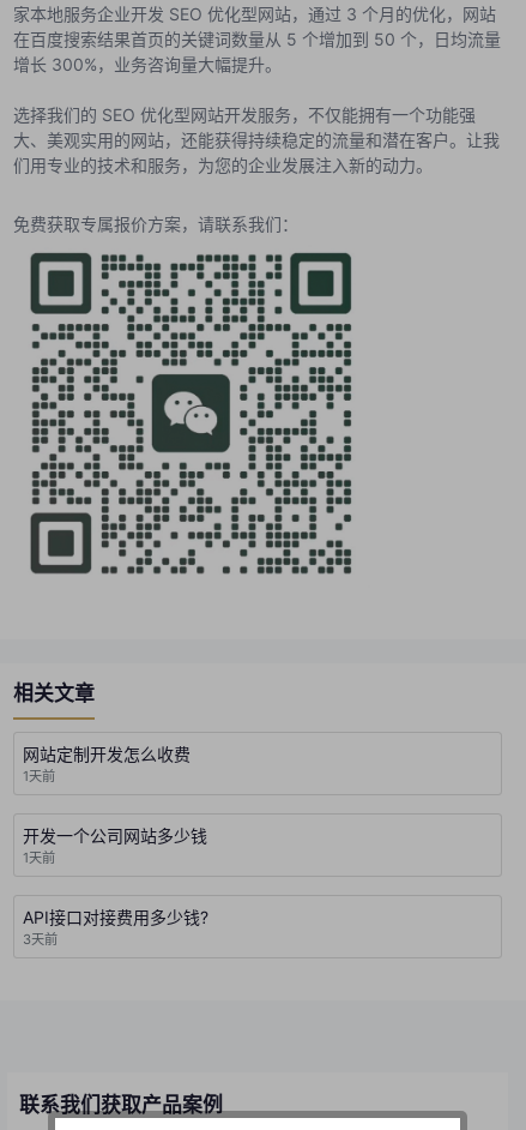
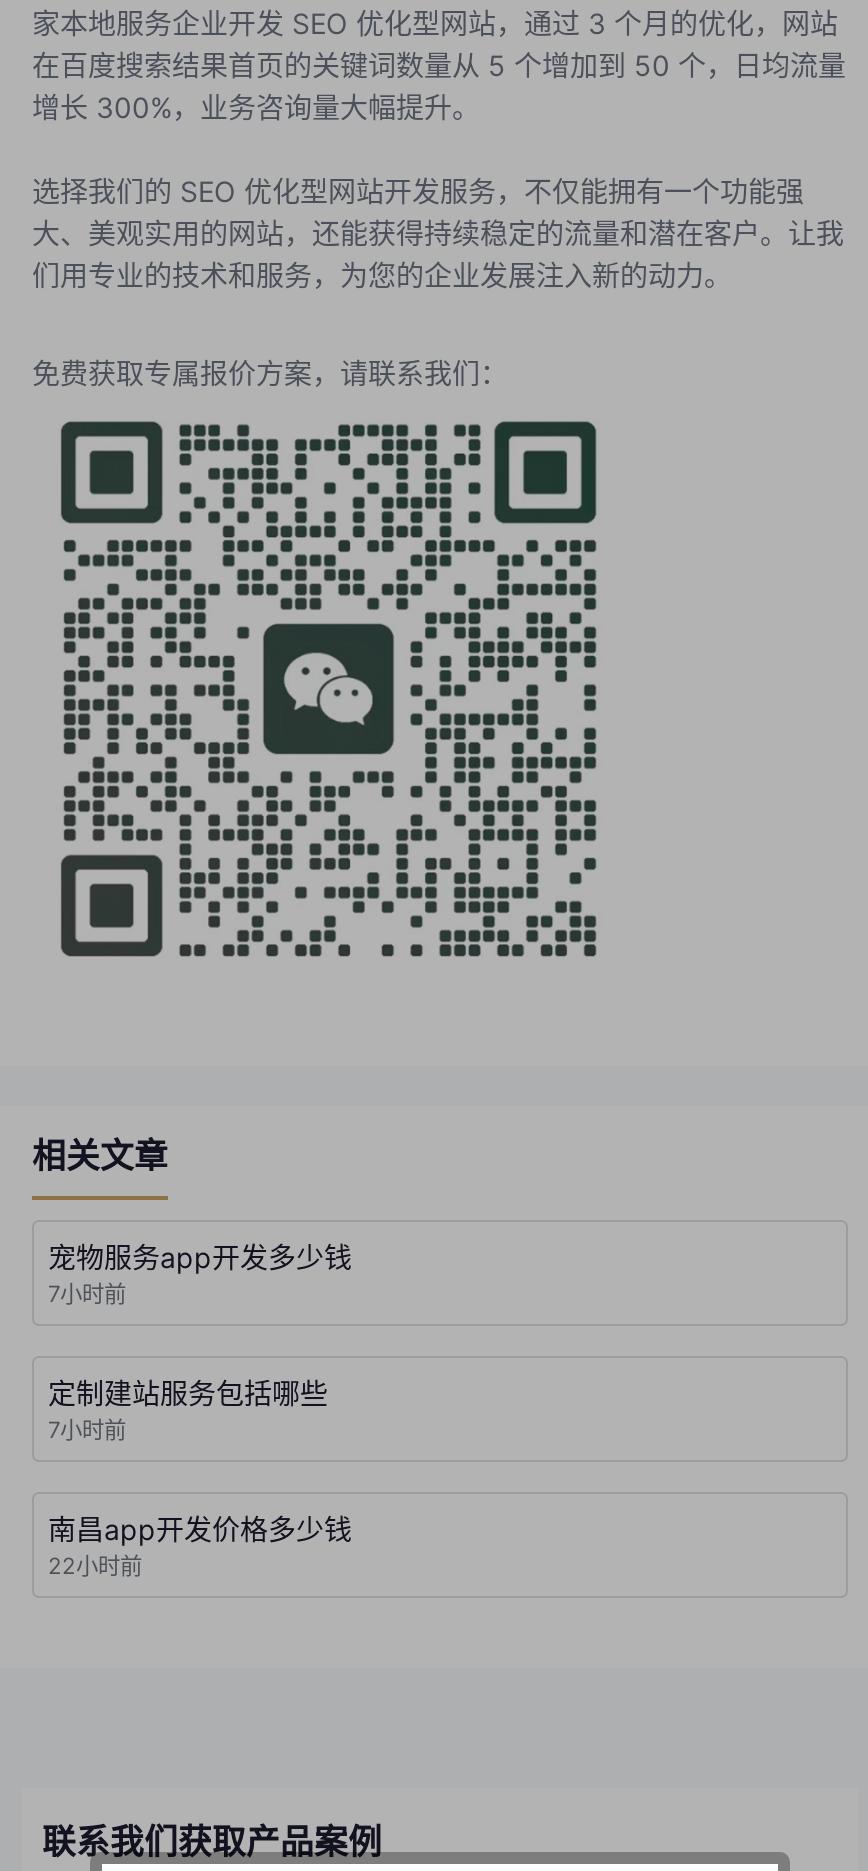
[23,744,191,785] 网站定制开发怎么收费 | 1天前 -> [48,1240,352,1308] 宠物服务app开发多少钱 | 7小时前
[23,825,207,866] 开发一个公司网站多少钱 | 1天前 -> [48,1376,328,1444] 定制建站服务包括哪些 | 7小时前
[23,907,208,948] API接口对接费用多少钱? | 3天前 -> [48,1512,352,1580] 南昌app开发价格多少钱 | 22小时前

